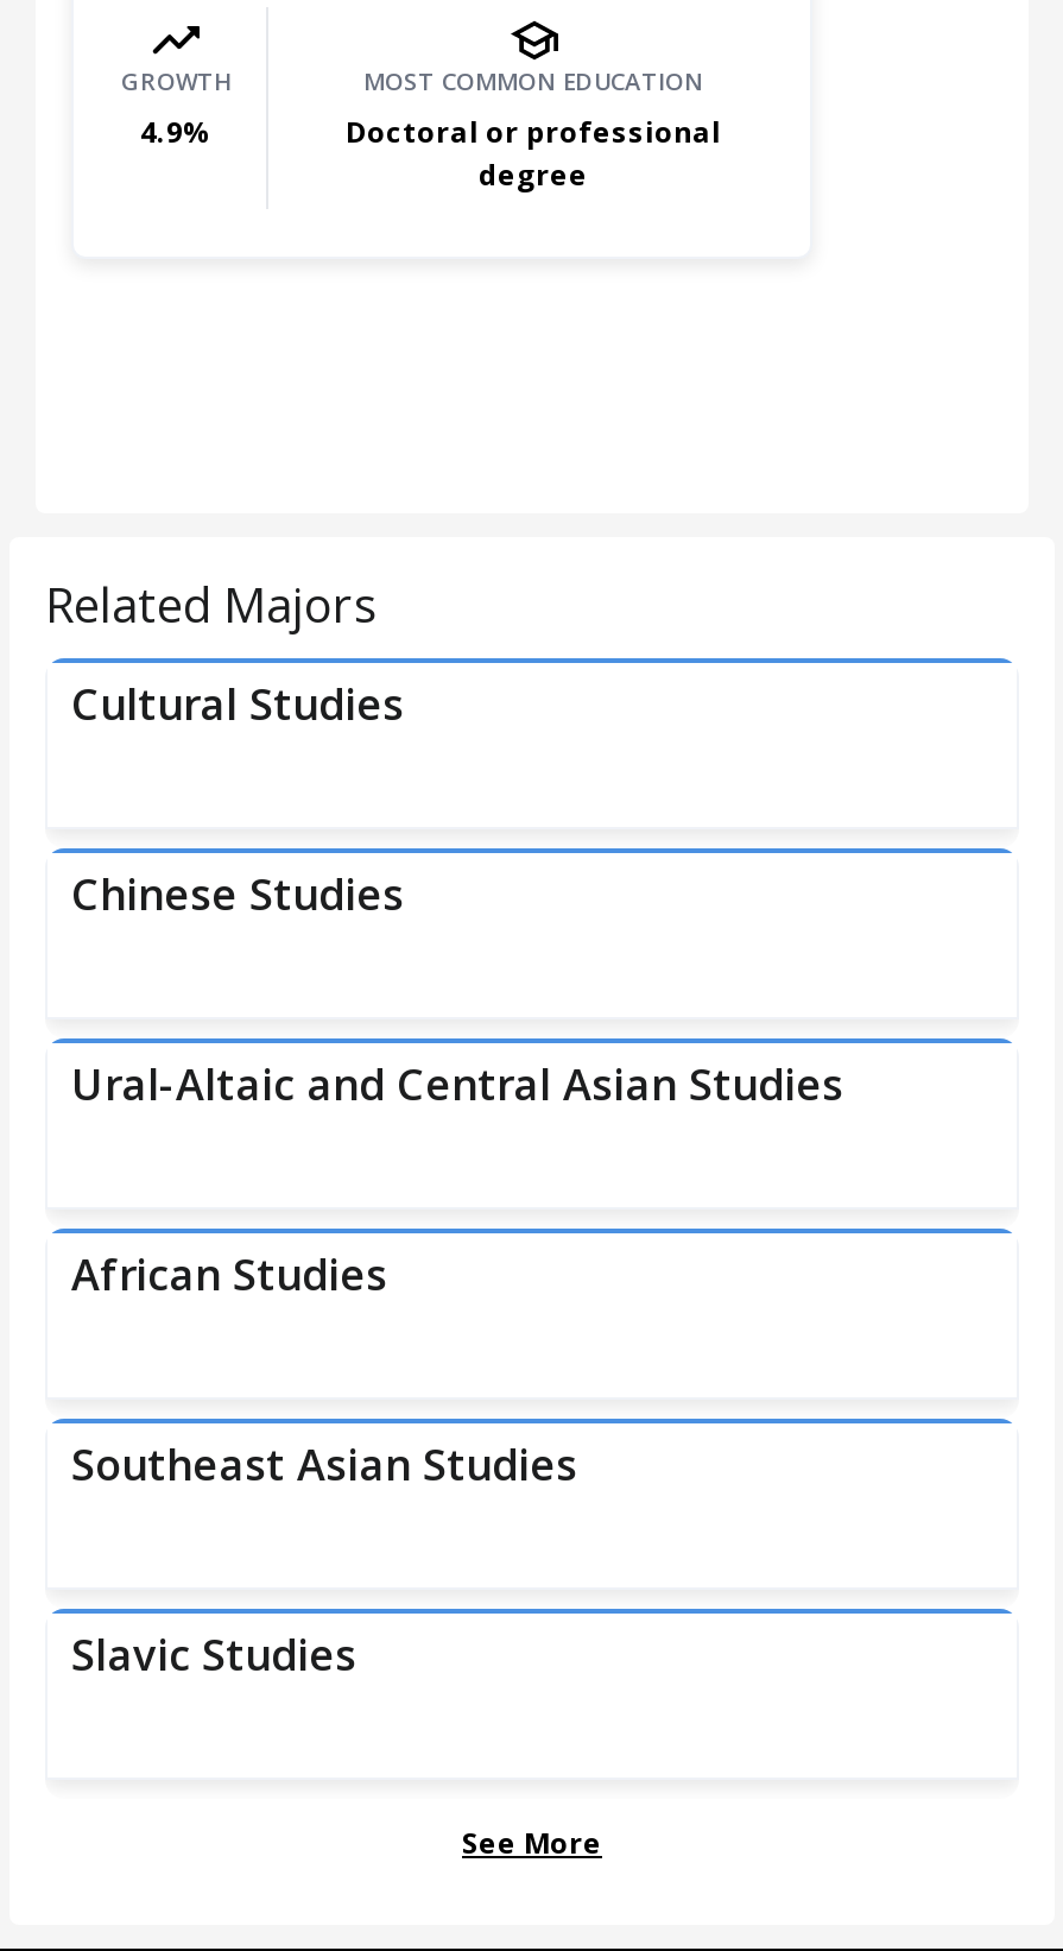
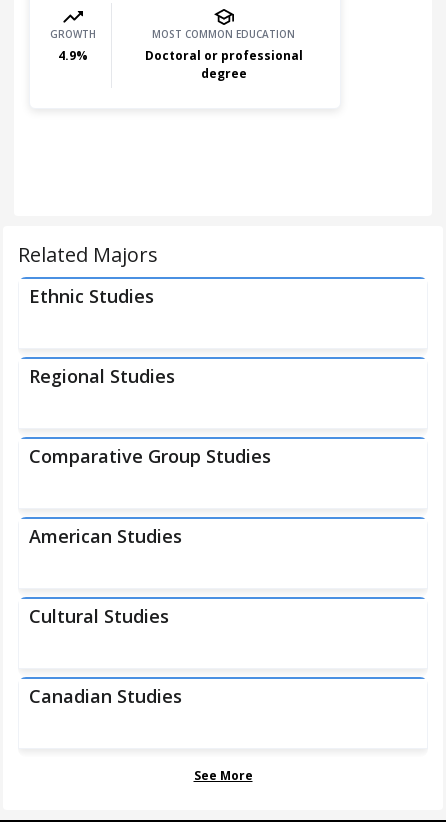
none -> [29,284,271,548] Ethnic Studies | Regional Studies | Comparative Group Studies | American Studies
moved [71,675,404,732] -> [29,604,169,628]: Cultural Studies
[71,865,843,1682] Chinese Studies | Ural-Altaic and Central Asian Studies | African Studies | Southeast Asian Studies | Slavic Studies -> [29,684,182,708] Canadian Studies

